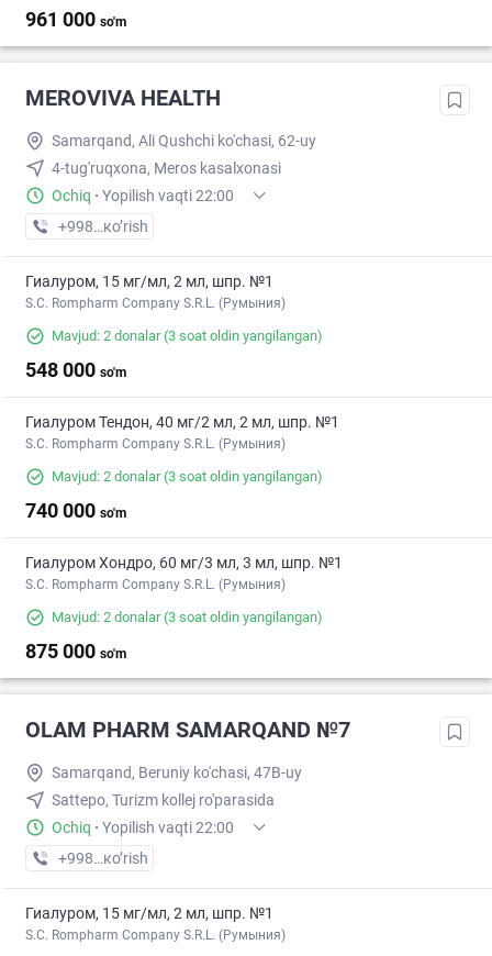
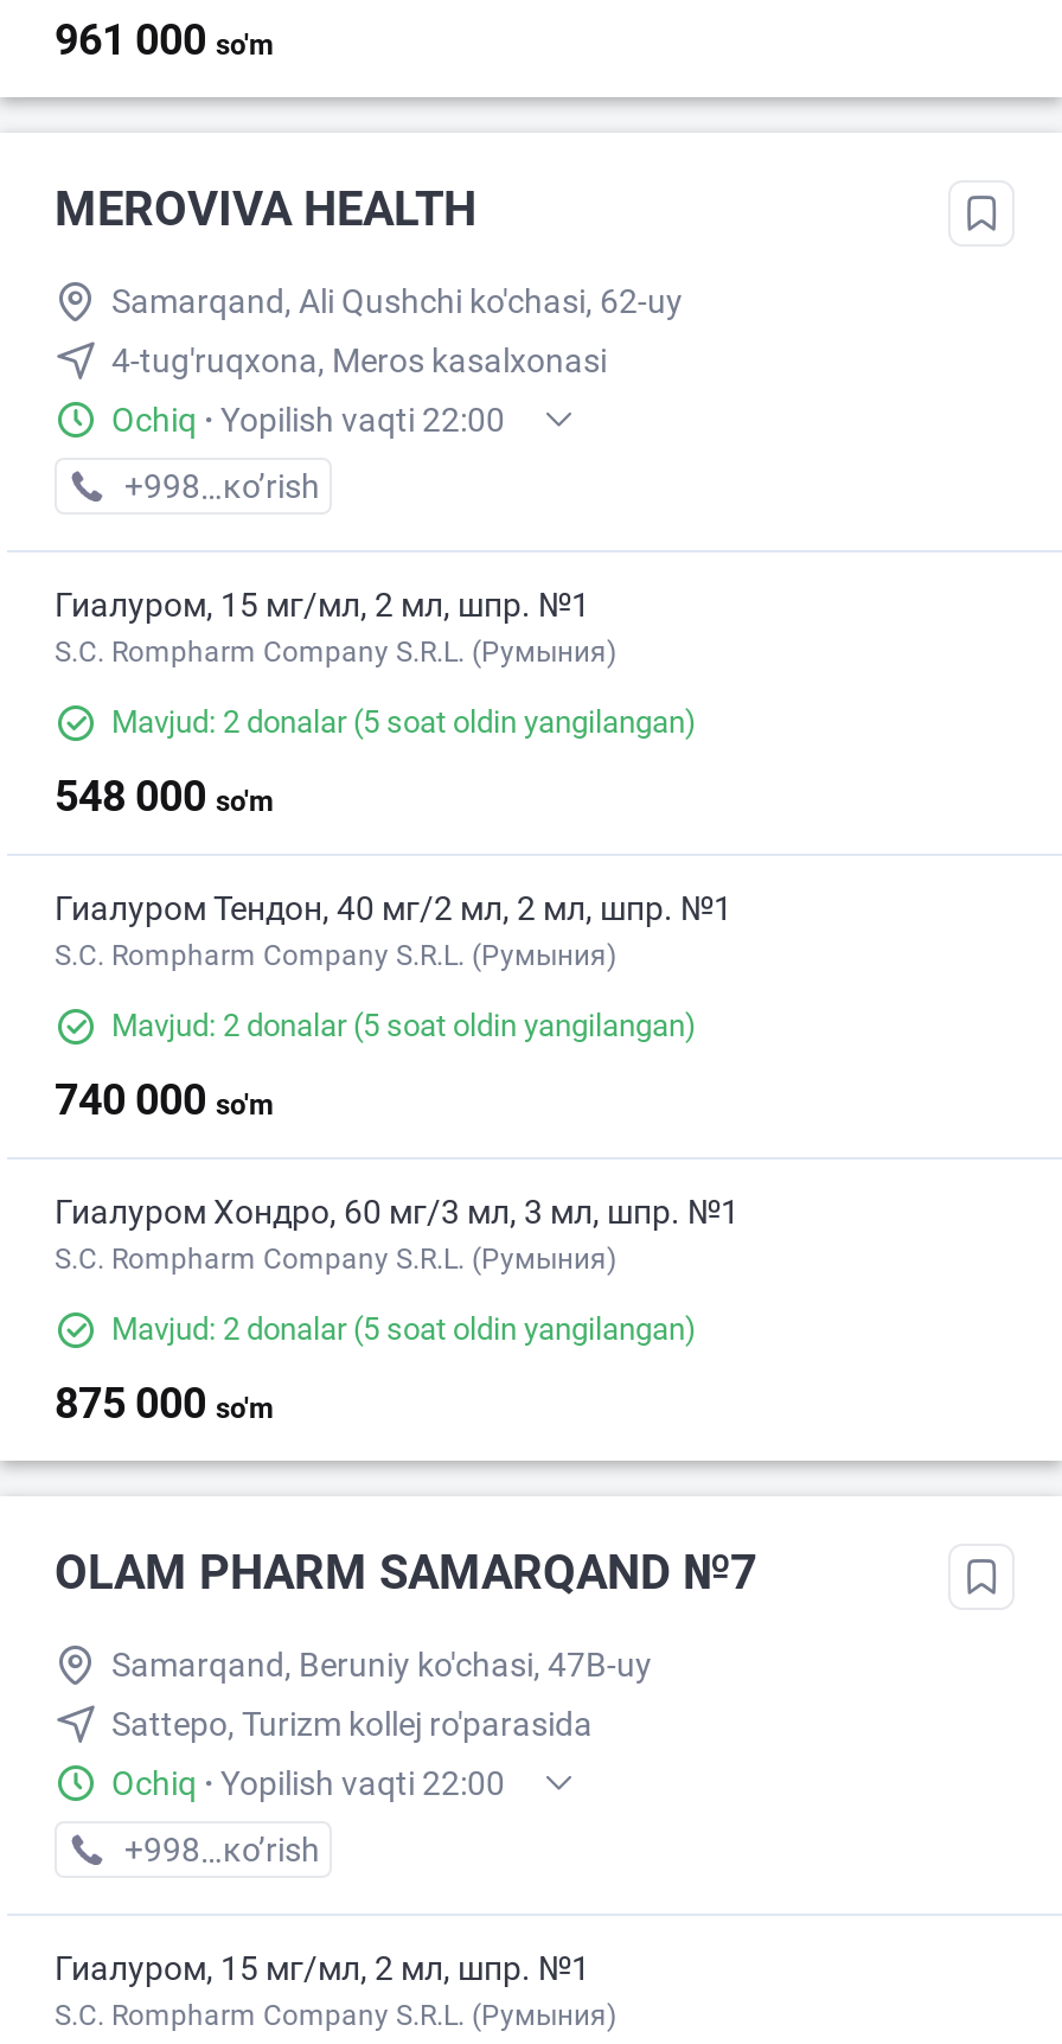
[52,328,323,344] Mavjud: 2 donalar (3 soat oldin yangilangan) -> [111,705,697,740] Mavjud: 2 donalar (5 soat oldin yangilangan)
[52,468,323,485] Mavjud: 2 donalar (3 soat oldin yangilangan) -> [111,1008,697,1044] Mavjud: 2 donalar (5 soat oldin yangilangan)
[52,609,323,625] Mavjud: 2 donalar (3 soat oldin yangilangan) -> [111,1312,697,1347] Mavjud: 2 donalar (5 soat oldin yangilangan)

